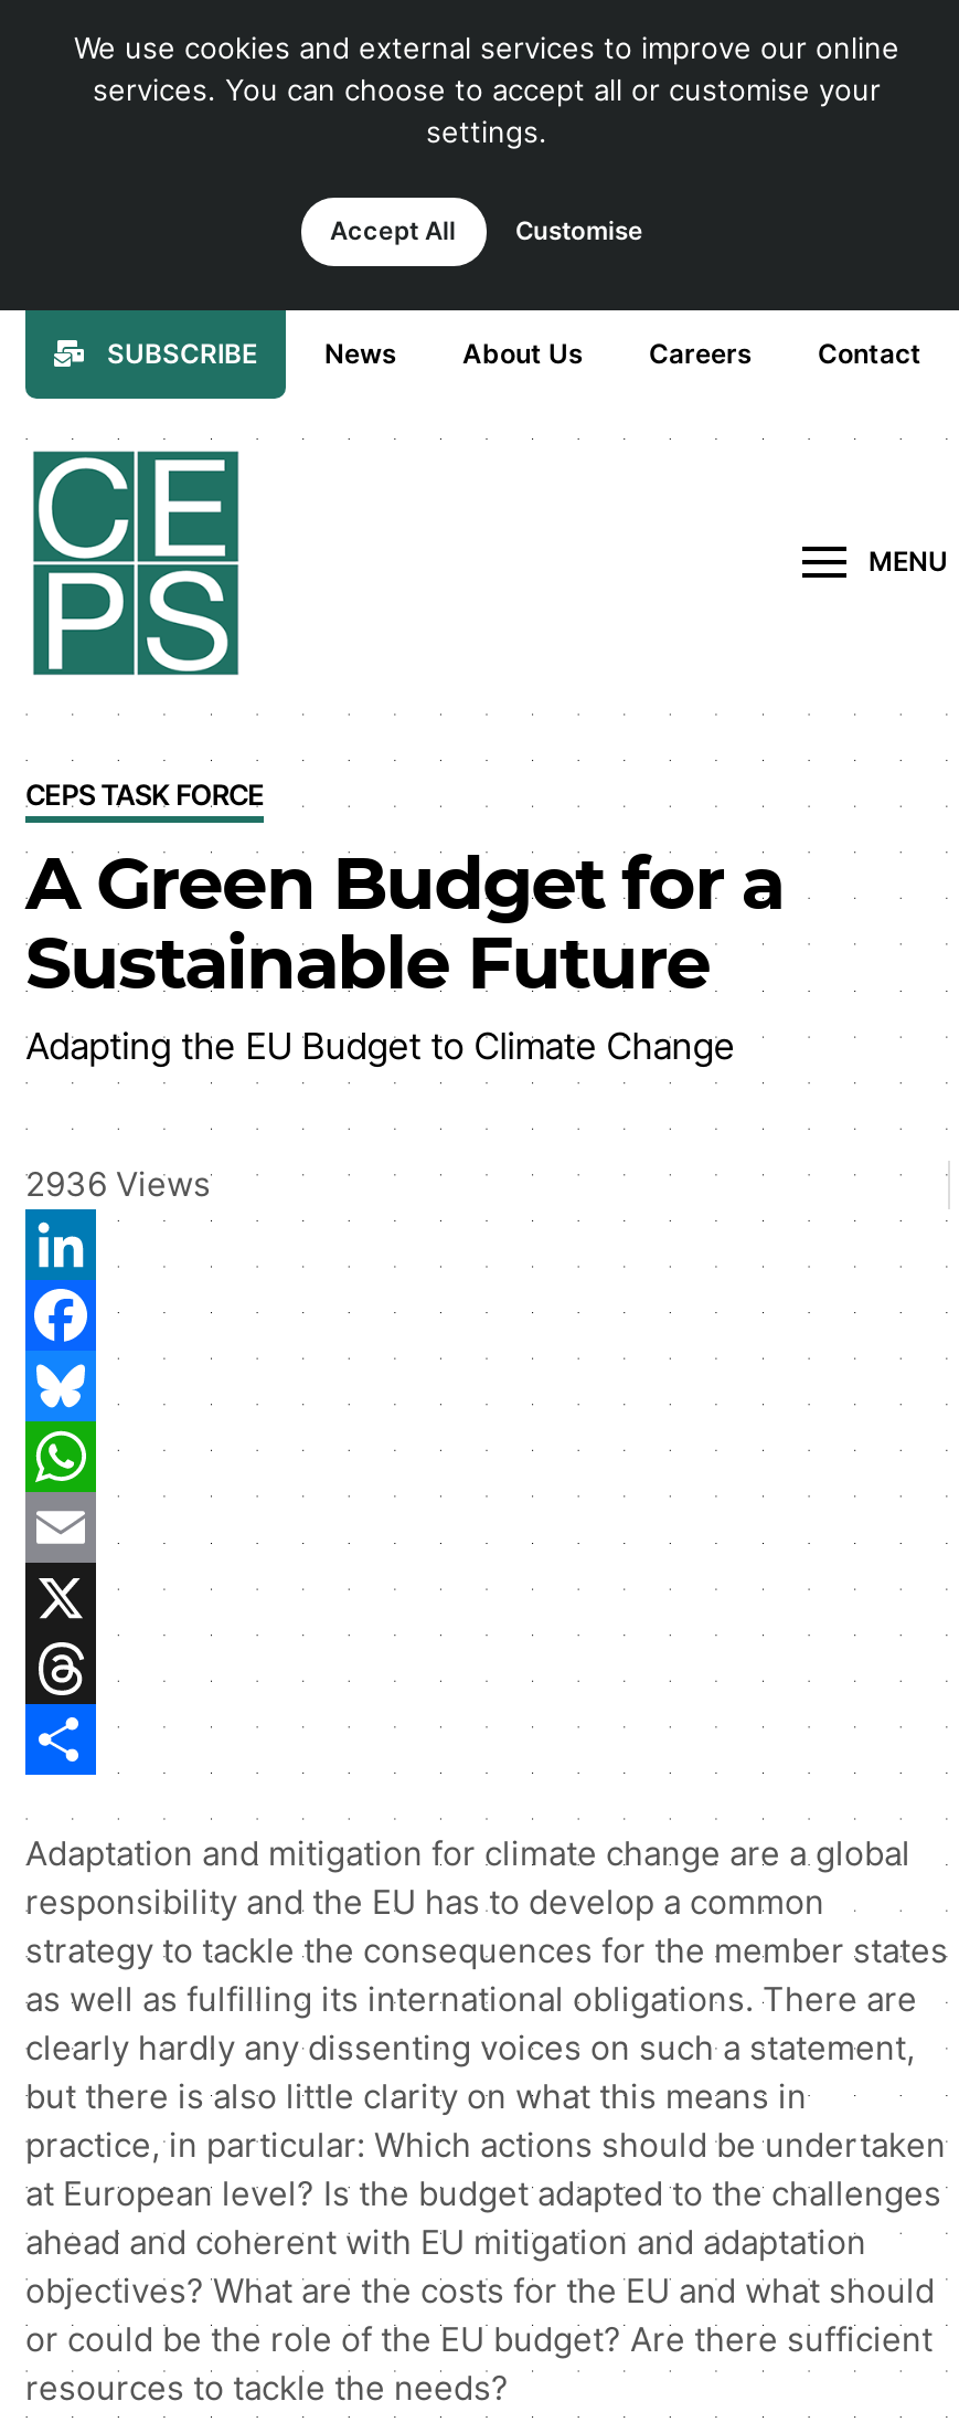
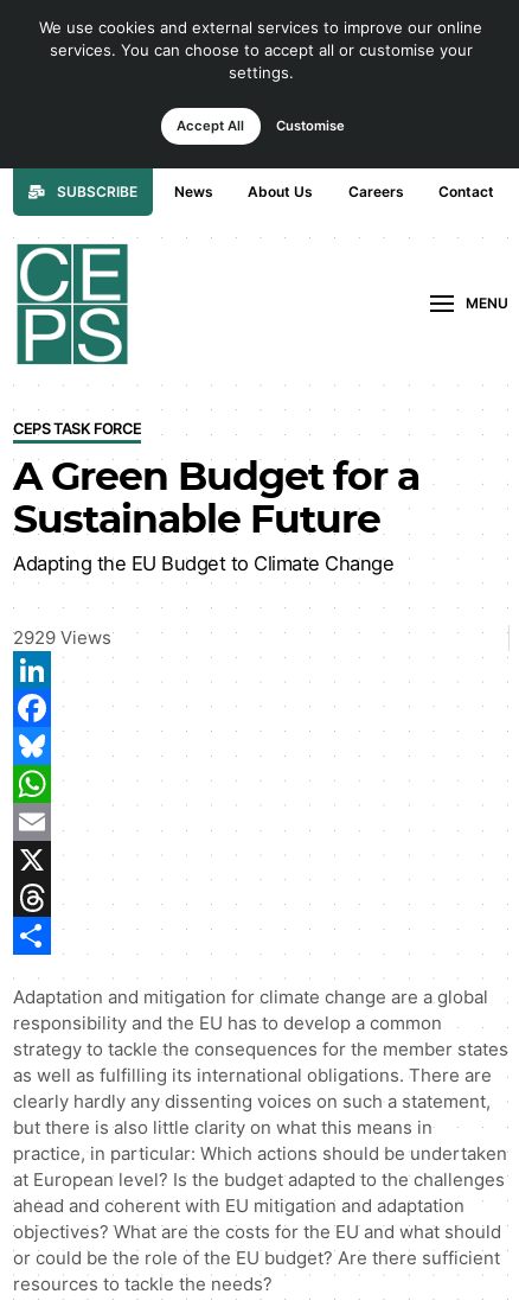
[25,1163,211,1205] 2936 Views -> [13,626,111,649] 2929 Views

